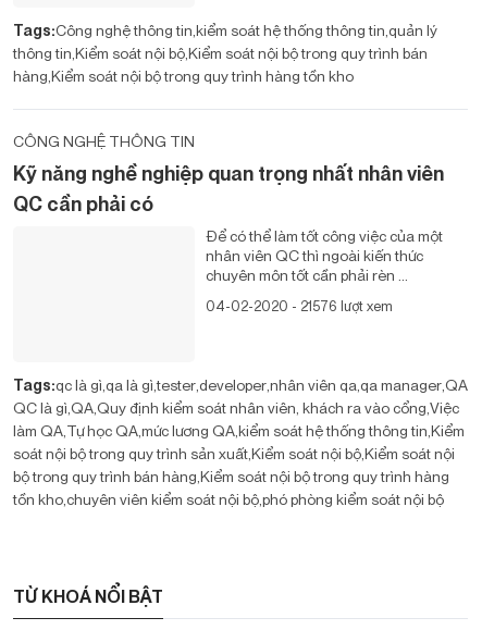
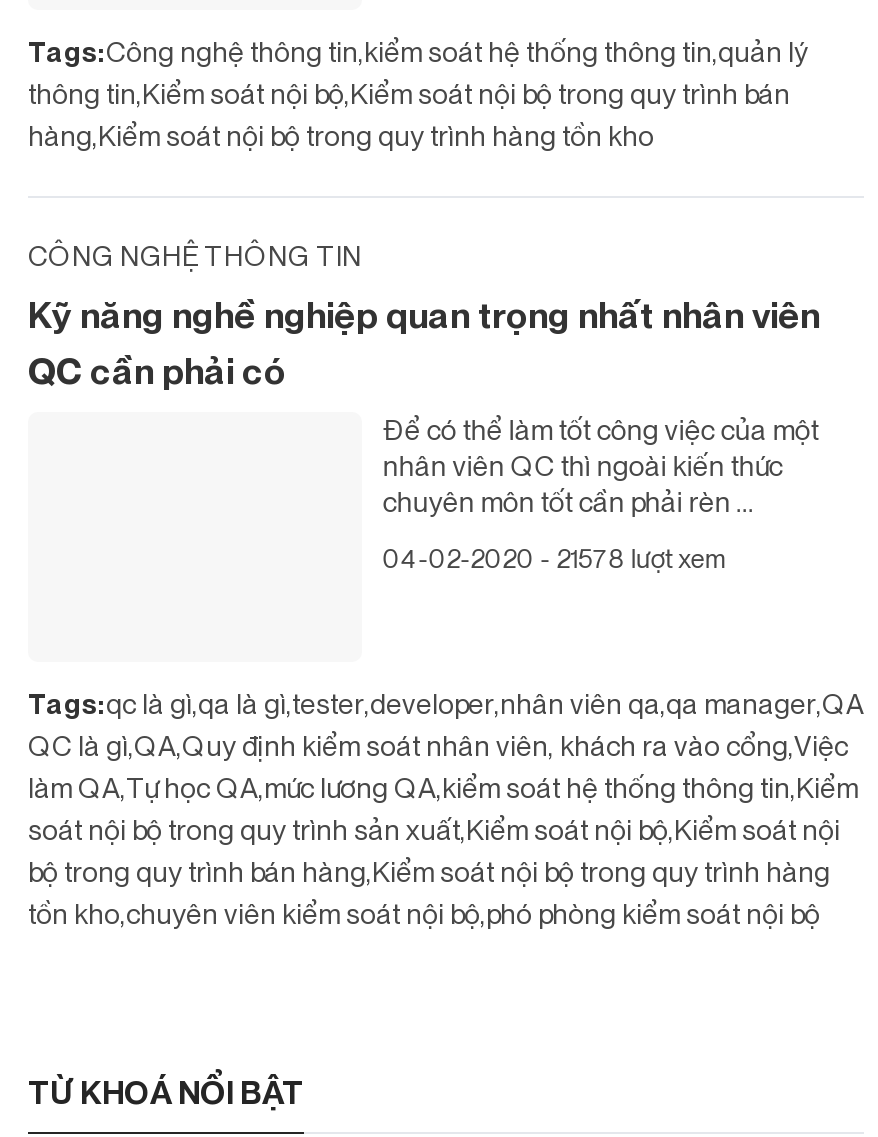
[206,296,393,316] 04-02-2020 - 21576 lượt xem -> [382,540,726,578] 04-02-2020 - 21578 lượt xem

